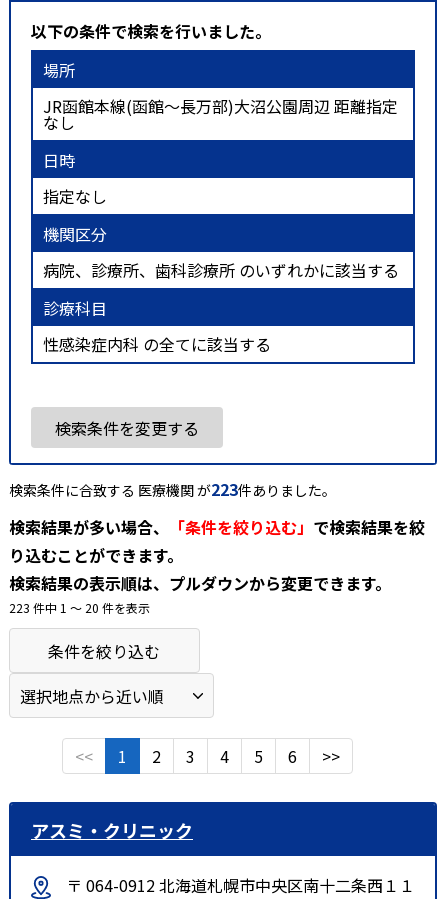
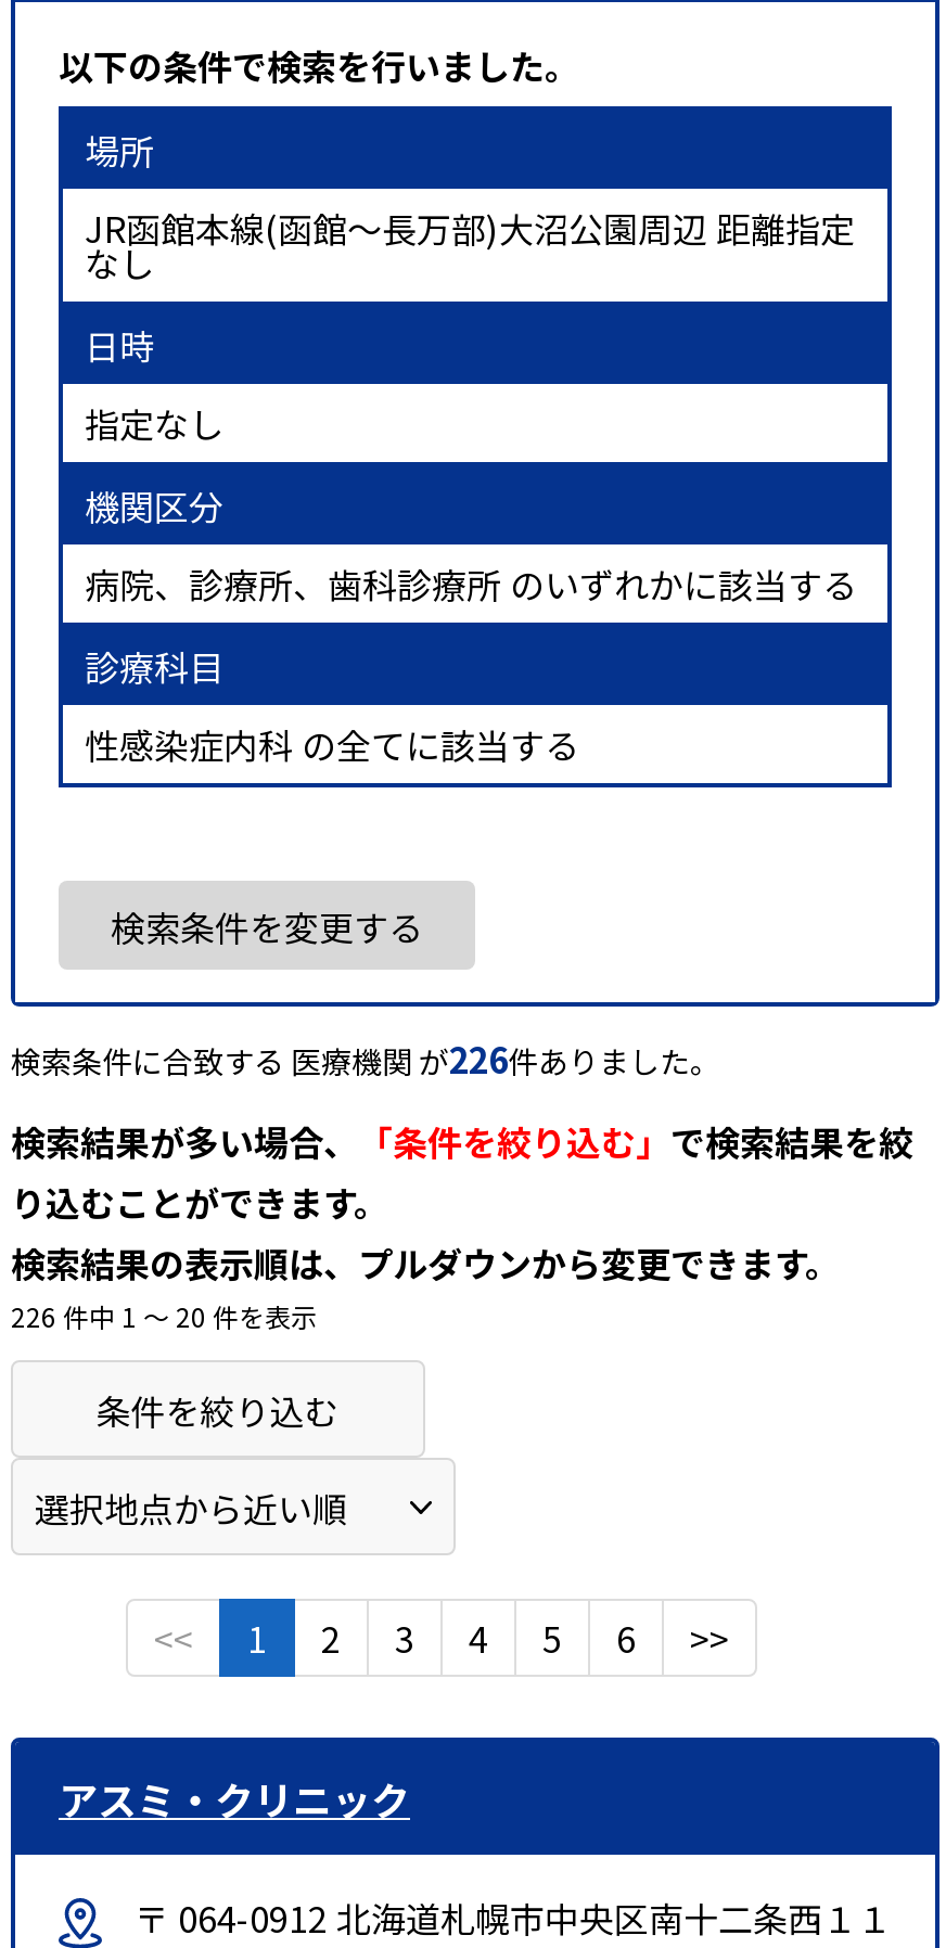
[9,477,336,501] 検索条件に合致する 医療機関 が223件ありました。 -> [11,1032,720,1084] 検索条件に合致する 医療機関 が226件ありました。
[9,599,150,616] 223 件中 1 〜 20 件を表示 -> [11,1297,317,1333] 226 件中 1 〜 20 件を表示

